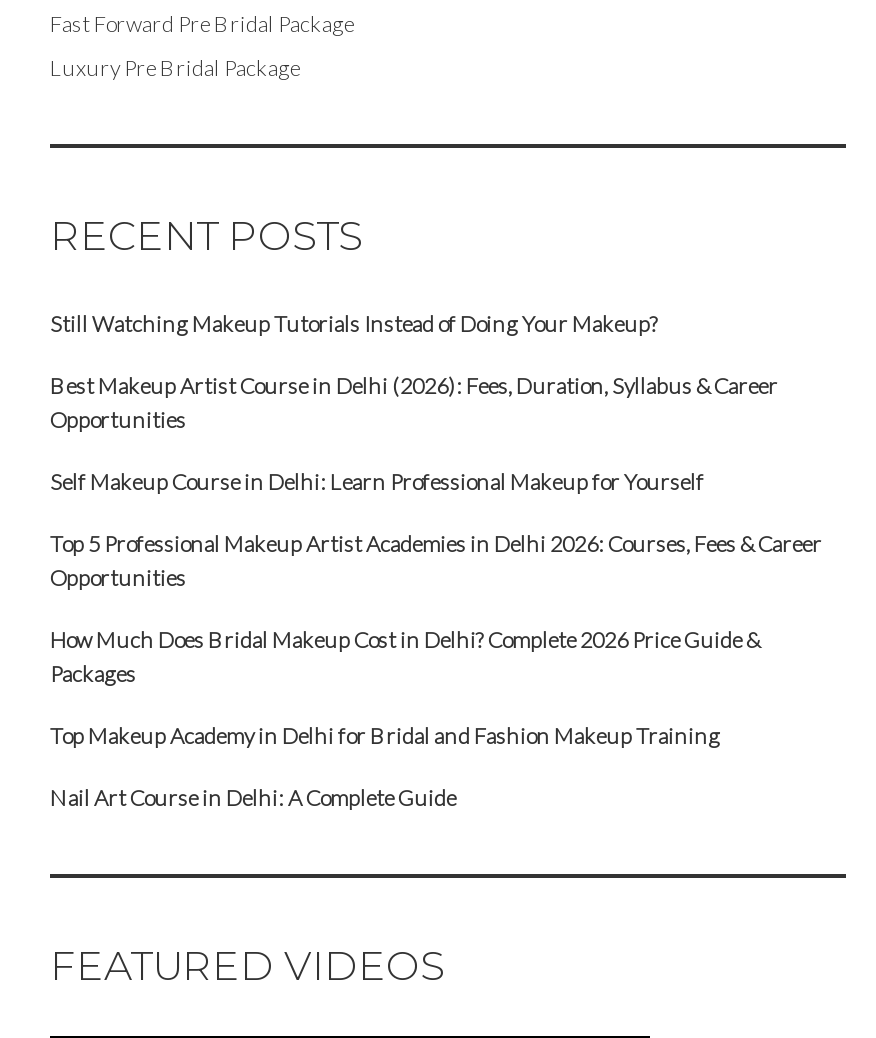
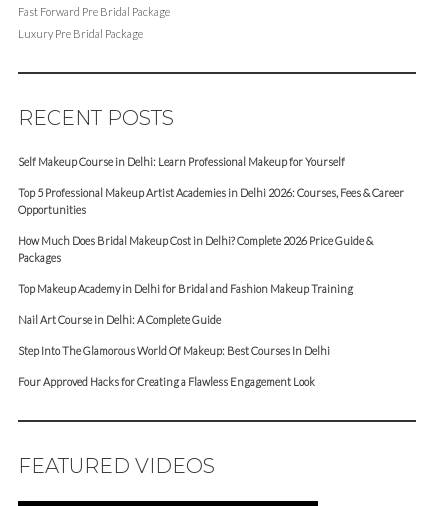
[50,310,778,432] Still Watching Makeup Tutorials Instead of Doing Your Makeup? | Best Makeup Artist Course in Delhi (2026): Fees, Duration, Syllabus & Career | Opportunities -> none
moved [50,468,822,810] -> [18,155,404,326]: Self Makeup Course in Delhi: Learn Professional Makeup for Yourself | Top 5 Professional Makeup Artist Academies in Delhi 2026: Courses, Fees & Career | Opportunities | How Much Does Bridal Makeup Cost in Delhi? Complete 2026 Price Guide & | Packages | Top Makeup Academy in Delhi for Bridal and Fashion Makeup Training | Nail Art Course in Delhi: A Complete Guide
none -> [18,344,330,388] Step Into The Glamorous World Of Makeup: Best Courses In Delhi | Four Approved Hacks for Creating a Flawless Engagement Look

